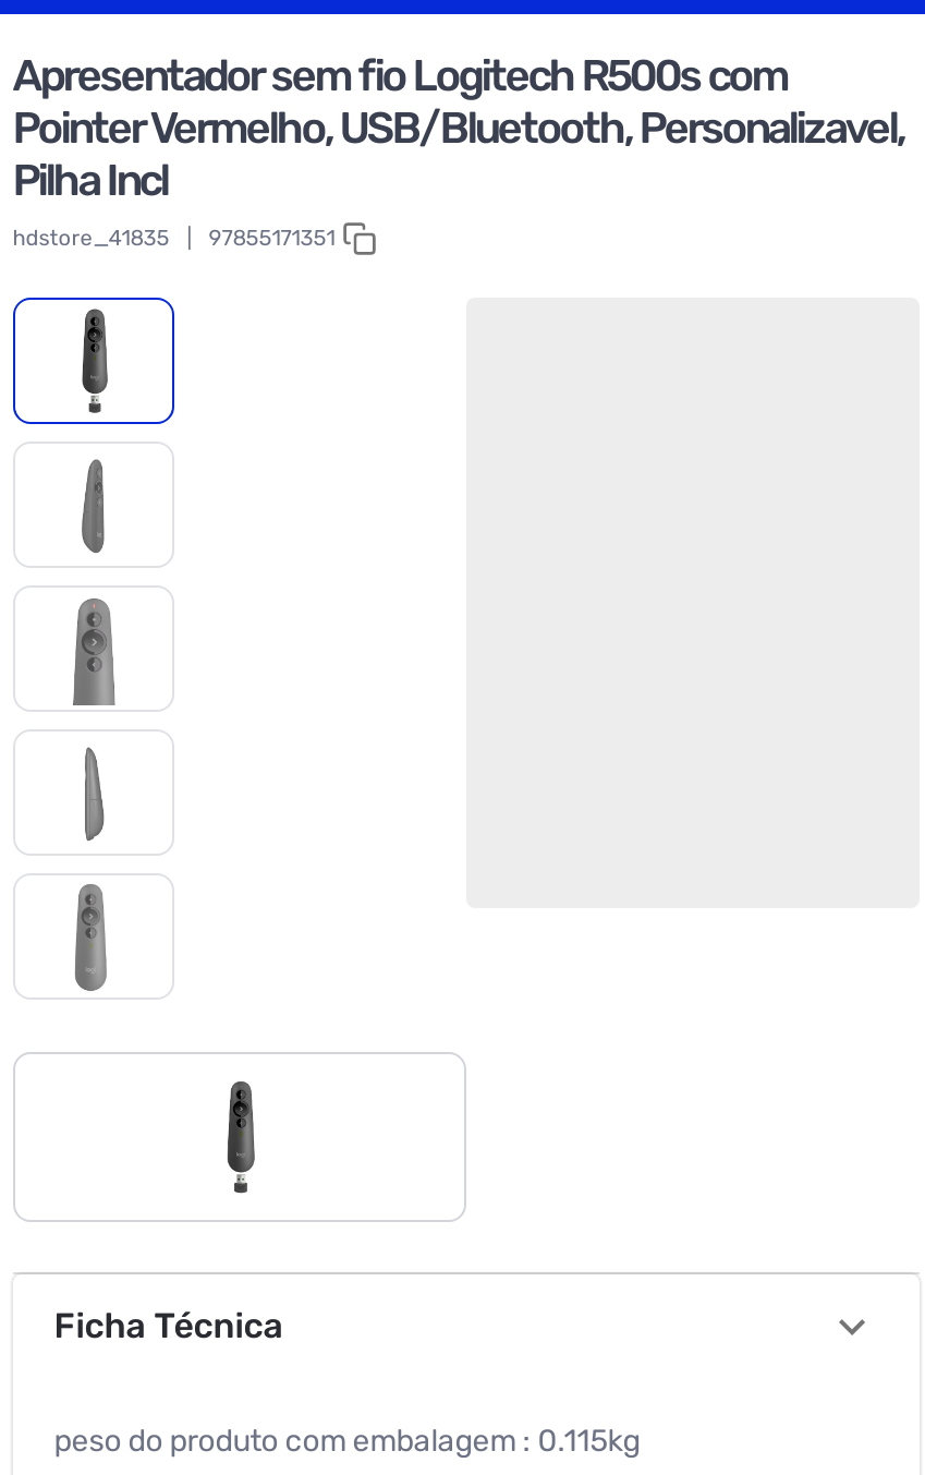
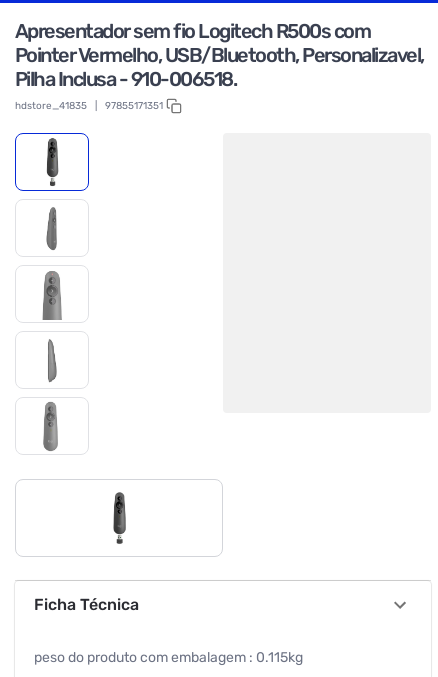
[12,154,167,206] Pilha Incl -> [15,67,236,91] Pilha Inclusa - 910-006518.

